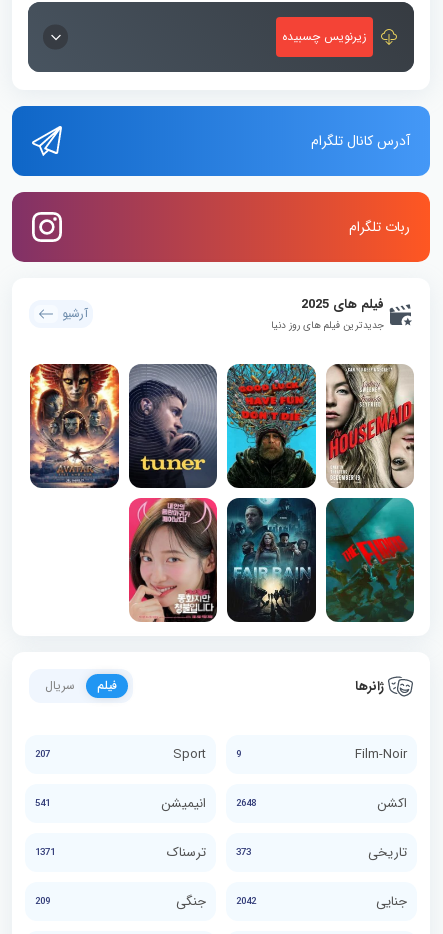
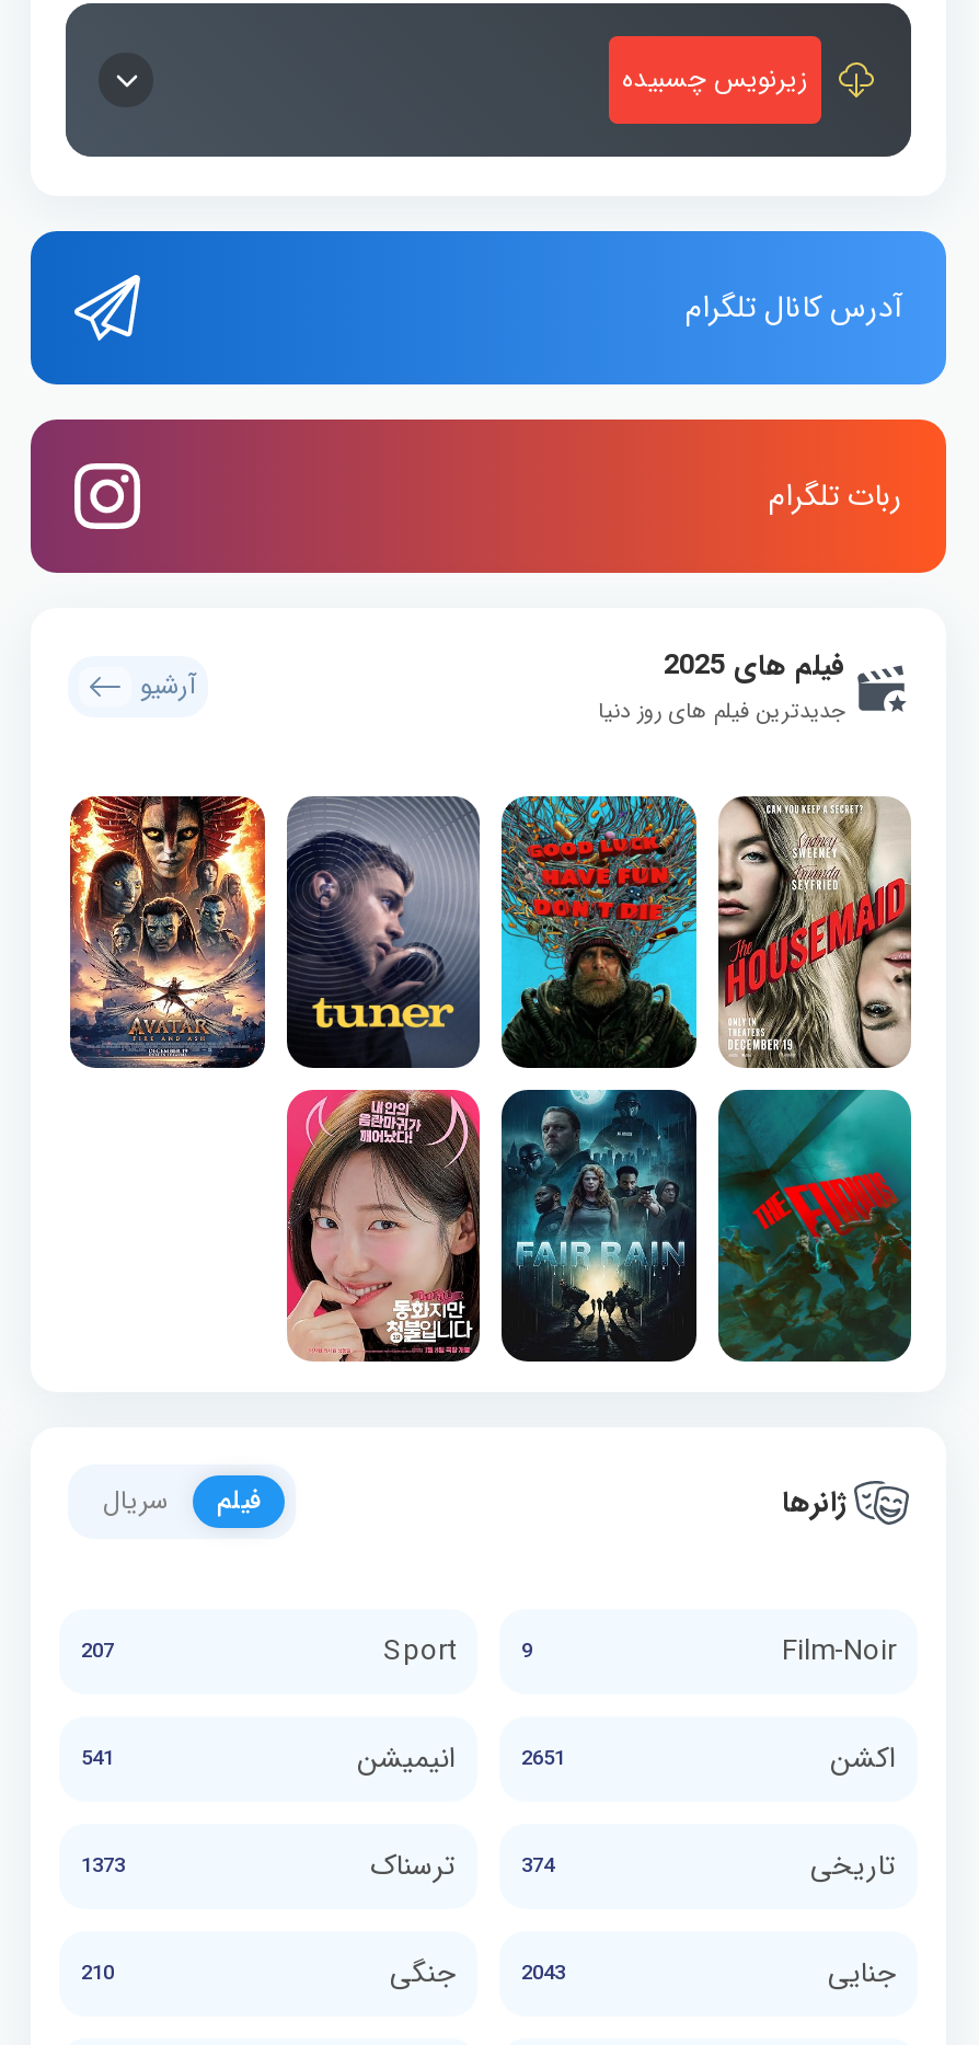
[236,795,256,810] 2648 -> [521,1742,565,1774] 2651
[35,844,55,859] 1371 -> [81,1849,125,1882] 1373
[167,842,251,863] 373 ترسناک -> [370,1843,554,1889] 374 ترسناک
[35,893,50,908] 209 -> [81,1956,114,1989] 210
[176,891,256,912] 2042 جنگی -> [390,1951,565,1997] 2043 جنگی

